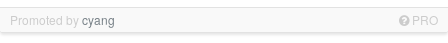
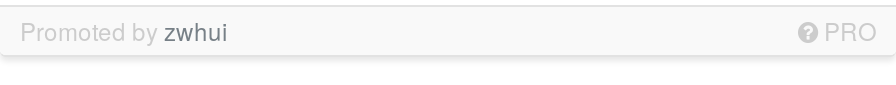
[10,11,115,28] Promoted by cyang -> [20,13,228,47] Promoted by zwhui

